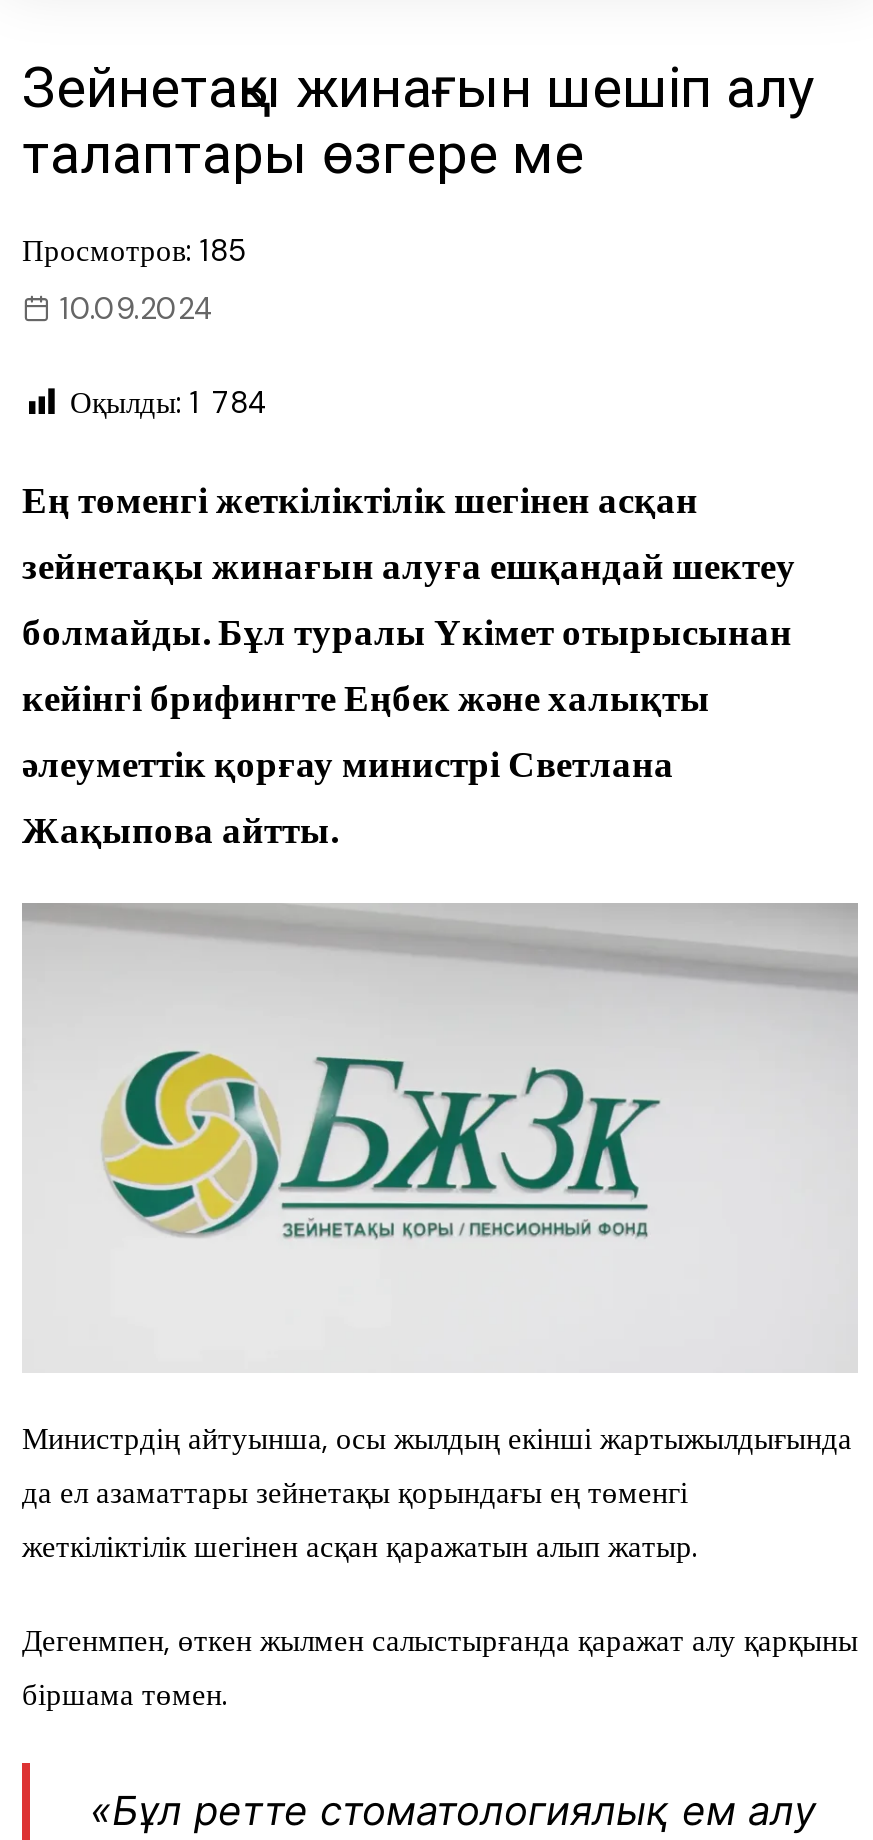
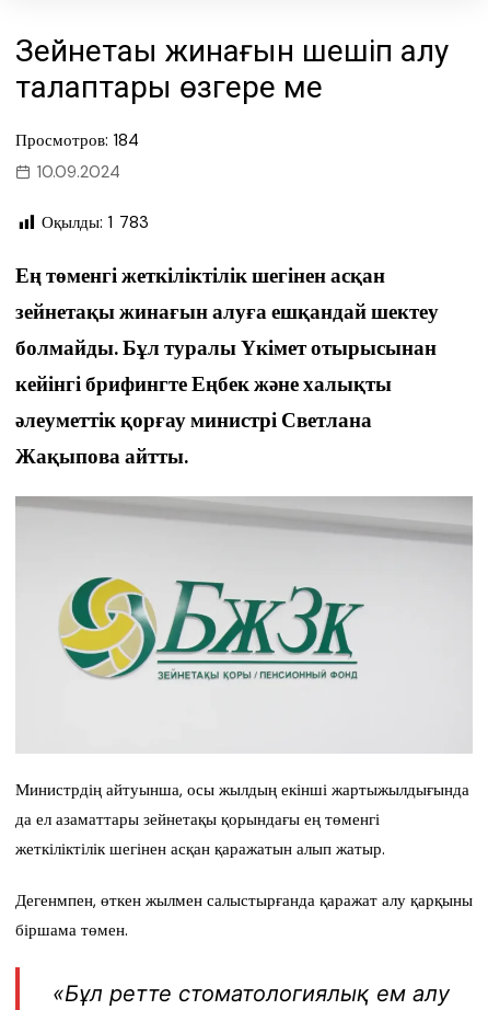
[22,231,246,271] Просмотров: 185 -> [15,129,139,151] Просмотров: 184
[70,382,268,422] Оқылды: 1 784 -> [42,212,149,234] Оқылды: 1 783

